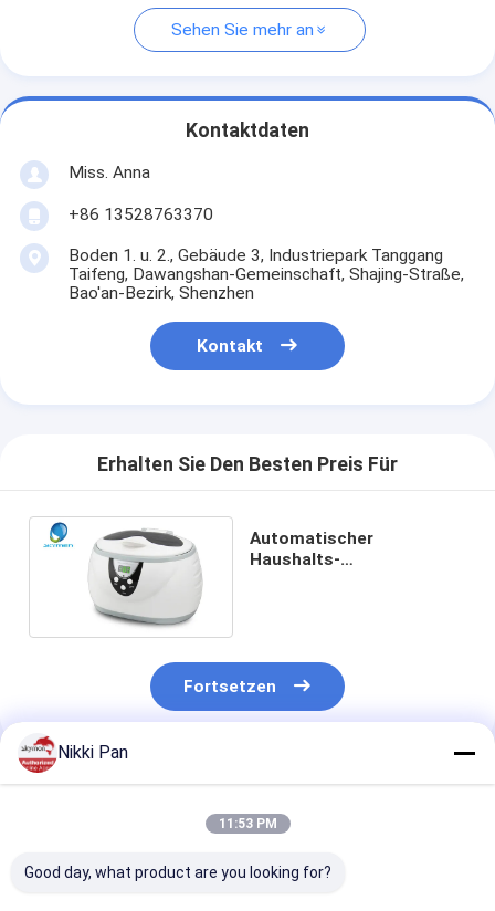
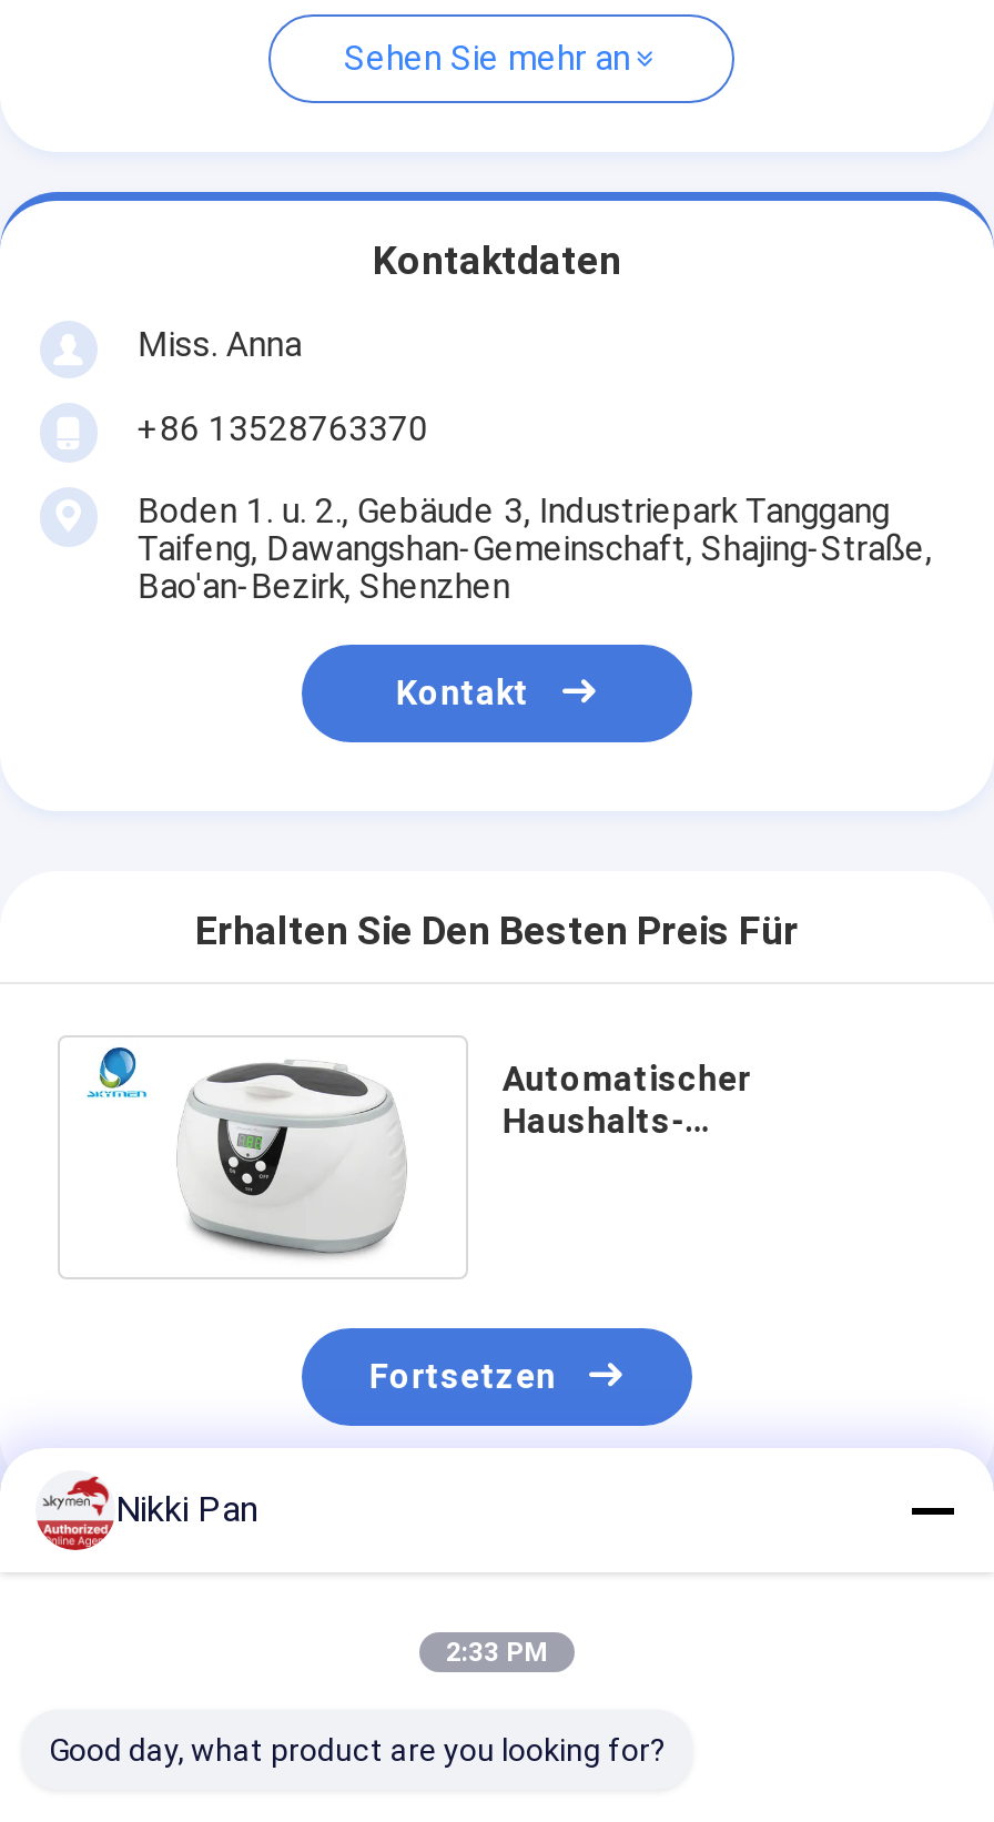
[218,816,277,831] 11:53 PM -> [446,1637,548,1668] 2:33 PM

